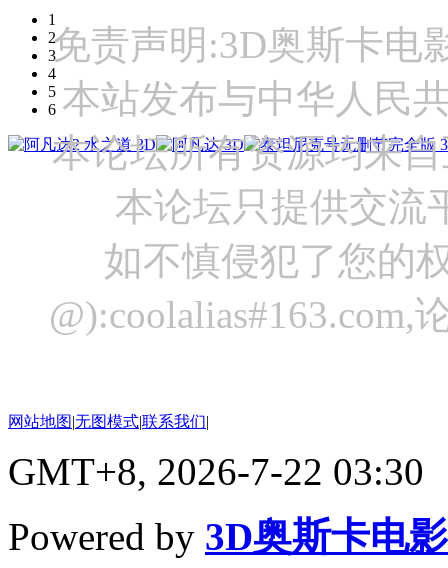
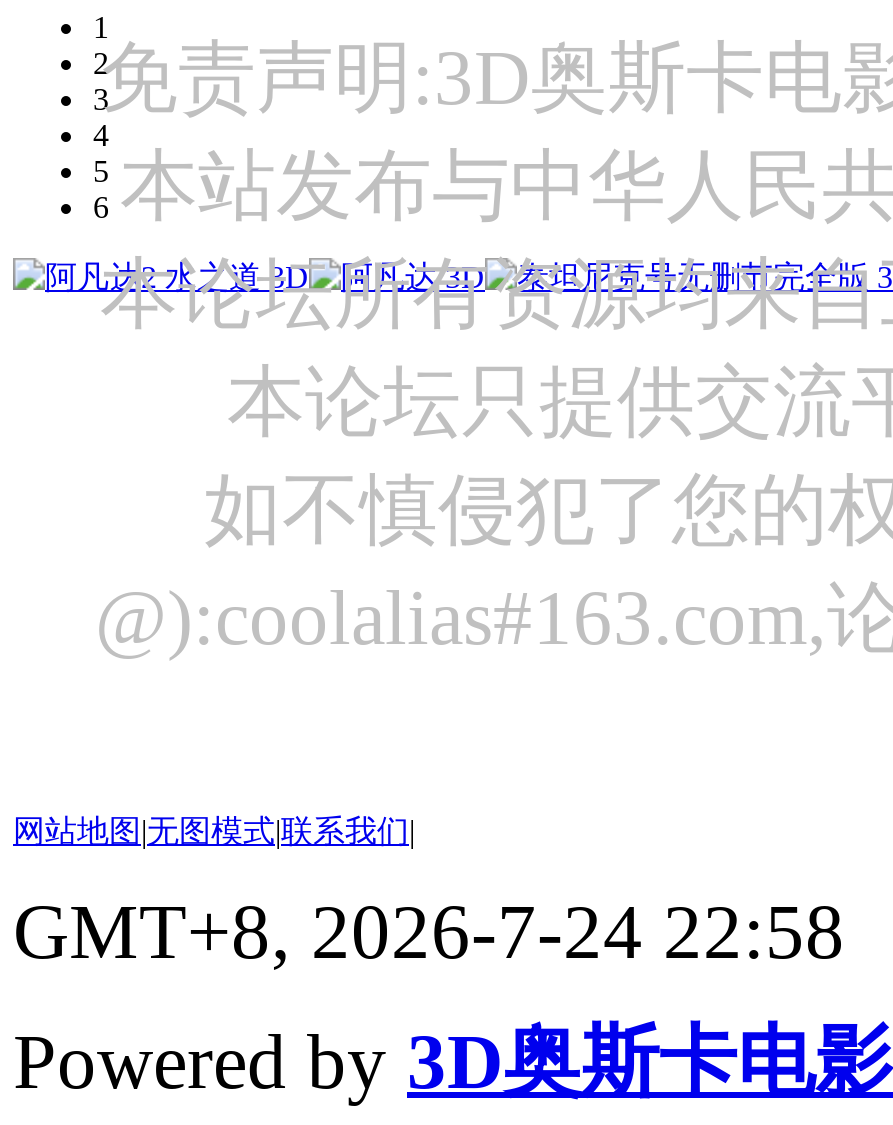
[8,450,424,493] GMT+8, 2026-7-22 03:30 -> [13,888,845,974] GMT+8, 2026-7-24 22:58

